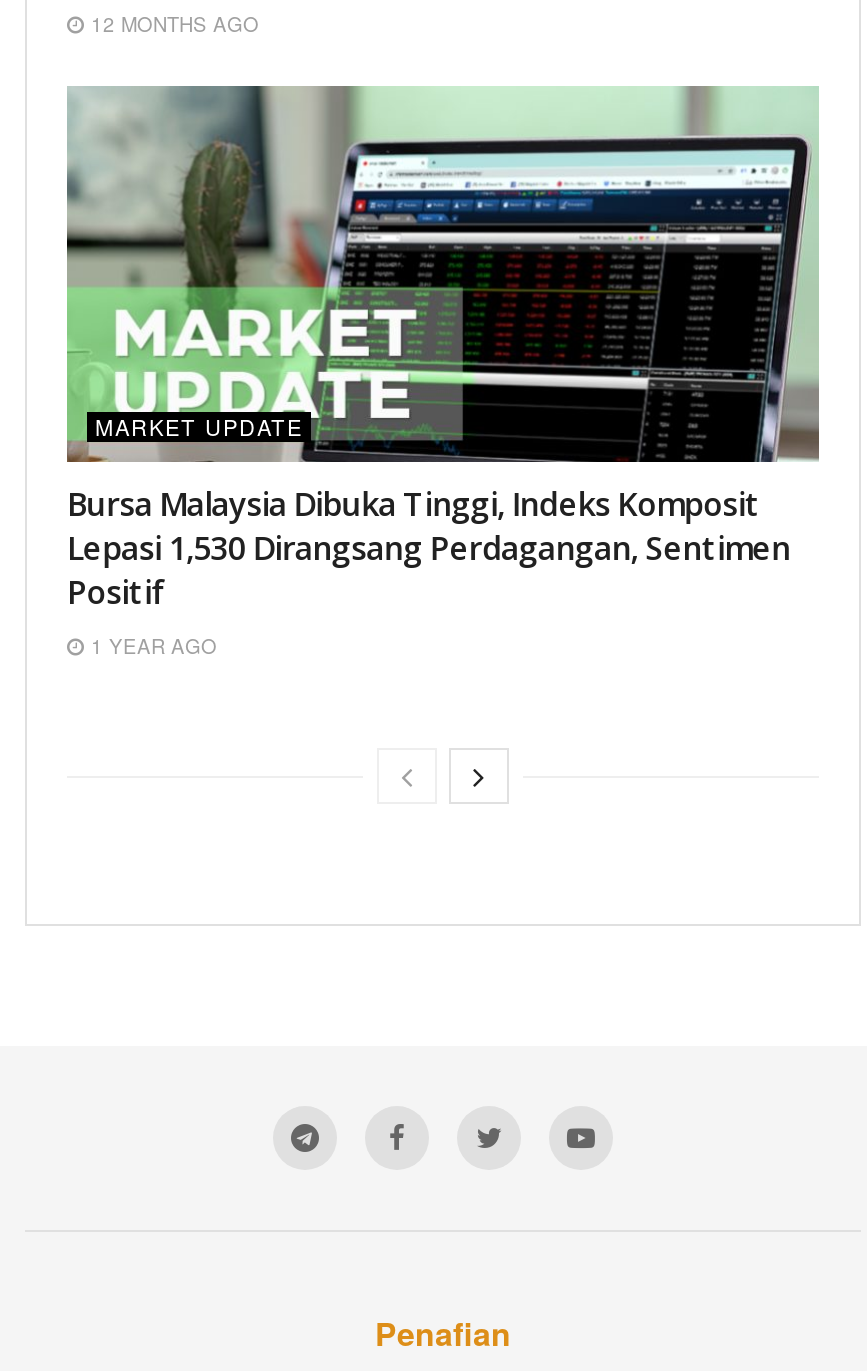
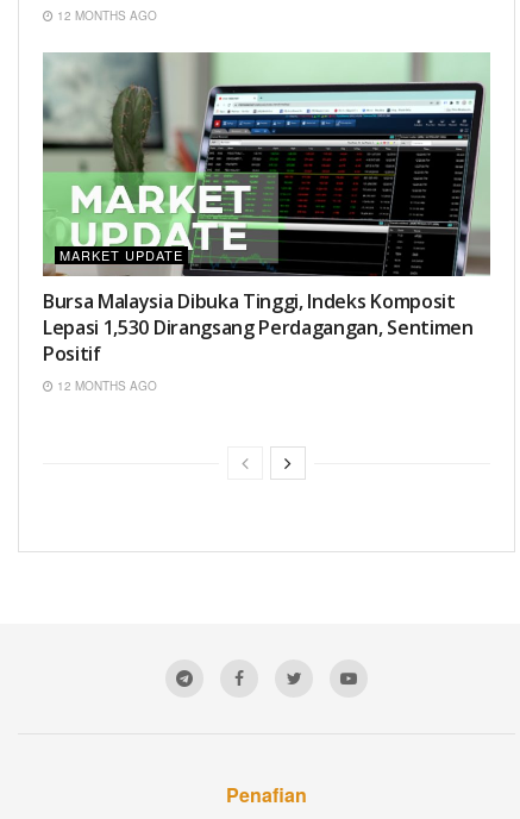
[85,631,217,659] 1 YEAR AGO -> [54,377,157,394] 12 MONTHS AGO

